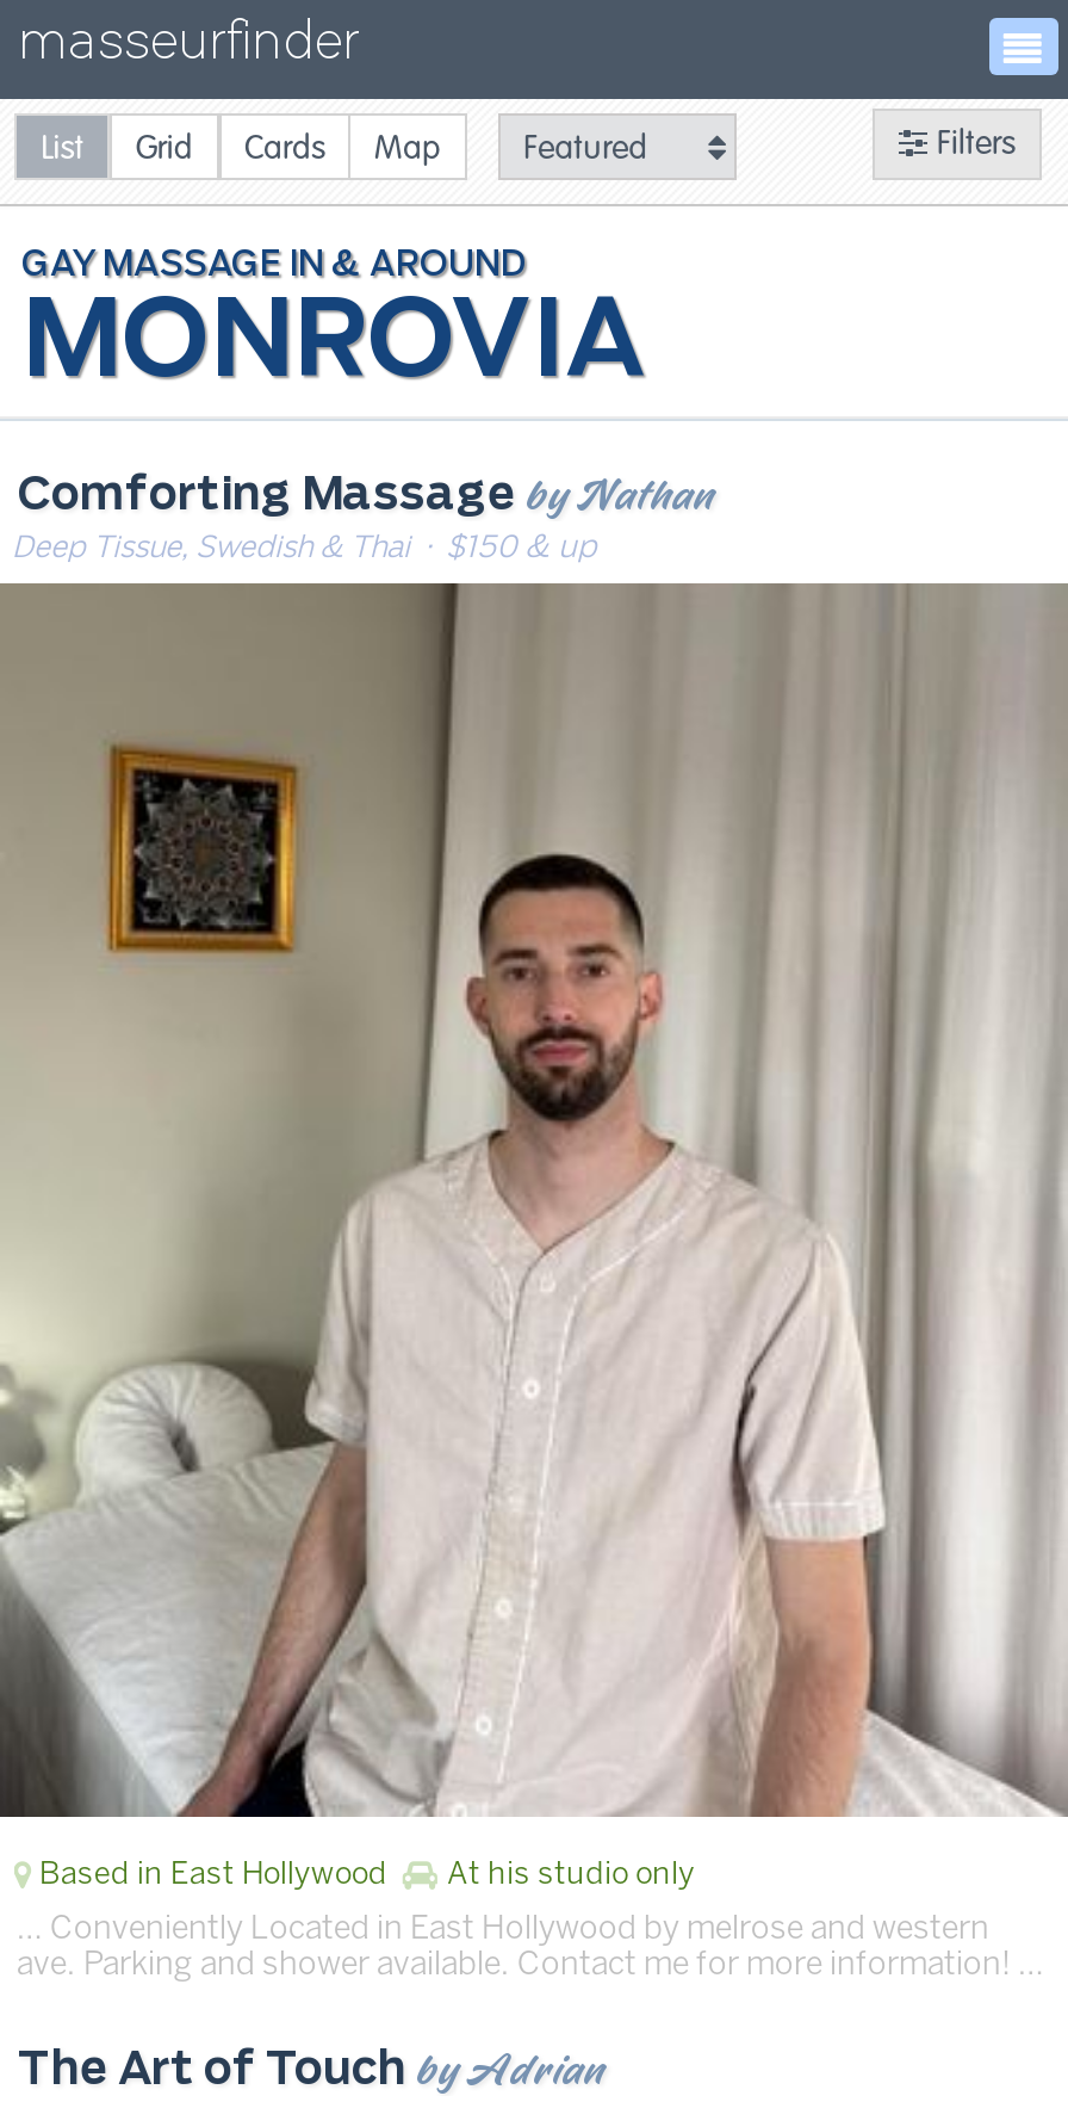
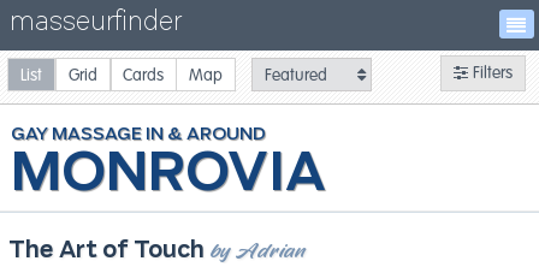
[12,472,714,564] Comforting Massage by Nathan | Deep Tissue, Swedish & Thai · $150 & up -> none
[7,581,1061,1982] [image] | Based in East Hollywood | At his studio only | … Conveniently Located in East Hollywood by melrose and western | ave. Parking and shower available. Contact me for more information! … -> none

